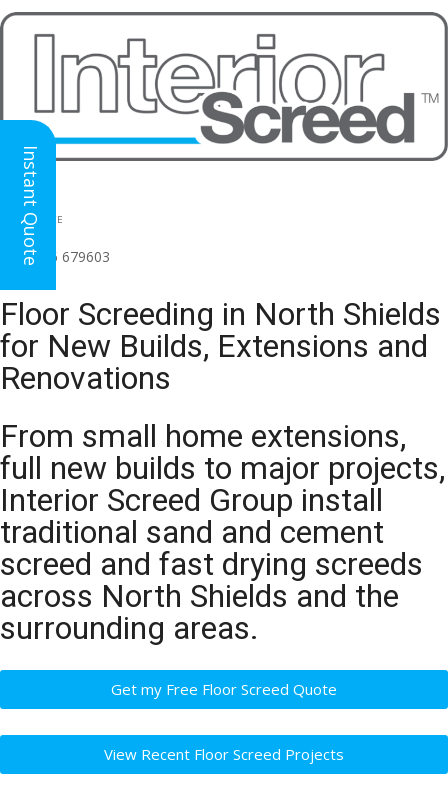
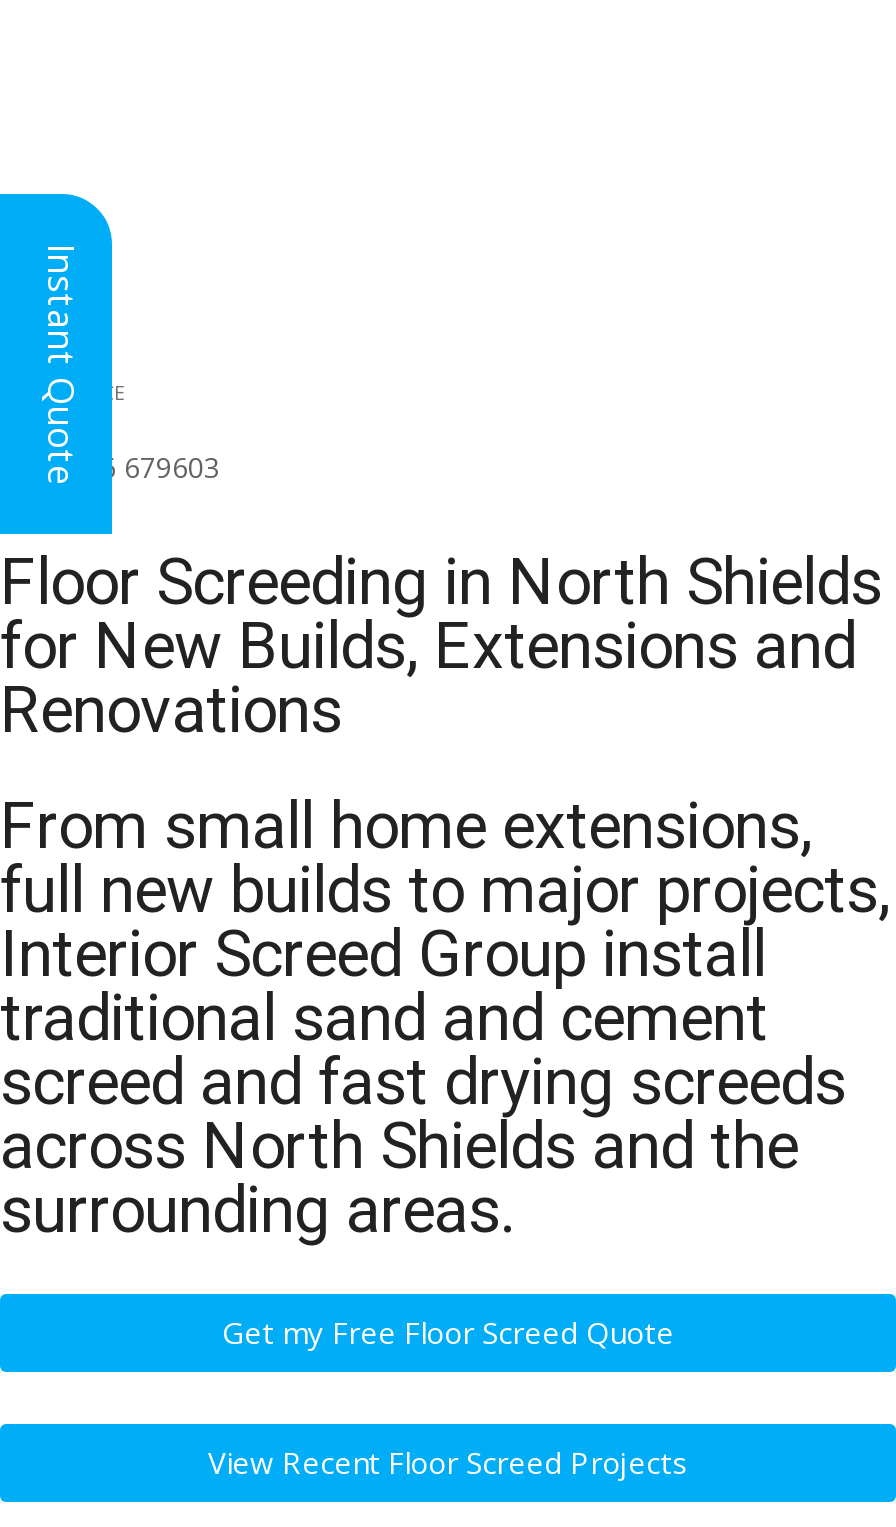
[3,11,445,162] [image] -> none

